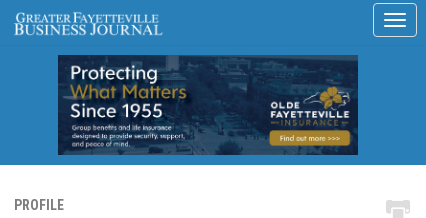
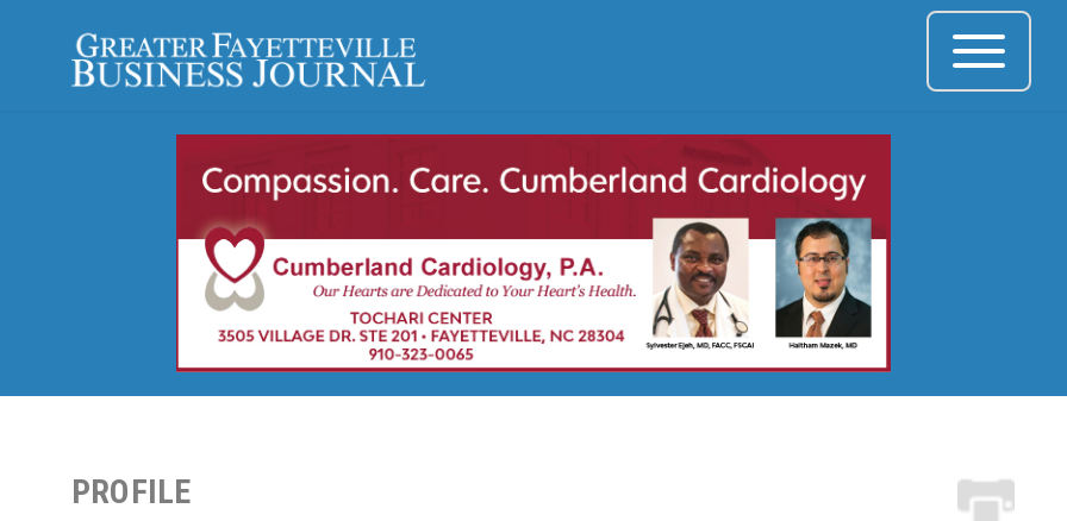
[57,55,359,156] [image] -> [174,132,893,375] [image]

